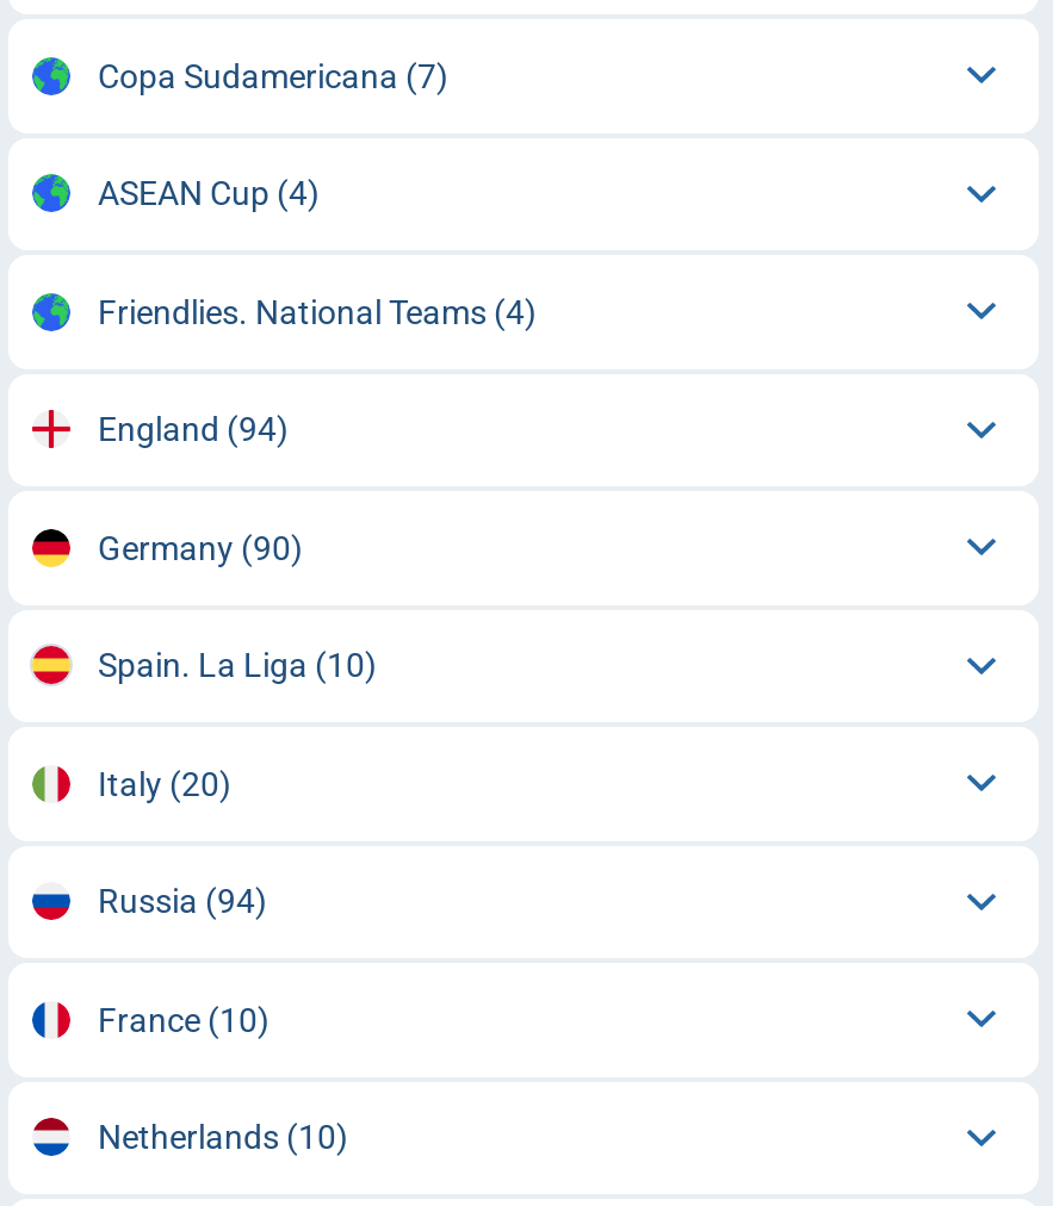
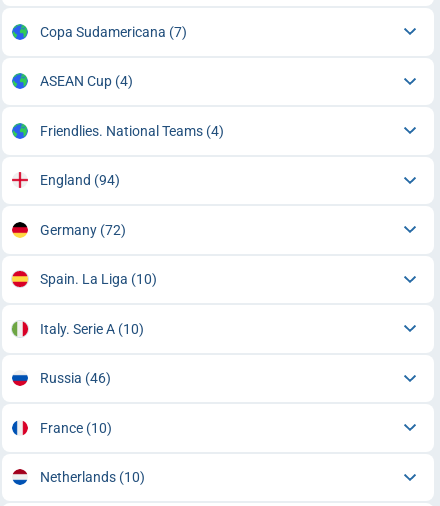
[98,529,303,567] Germany (90) -> [39,222,125,238] Germany (72)
[98,765,231,803] Italy (20) -> [39,321,143,337] Italy. Serie A (10)
[98,882,267,920] Russia (94) -> [39,370,110,386] Russia (46)

